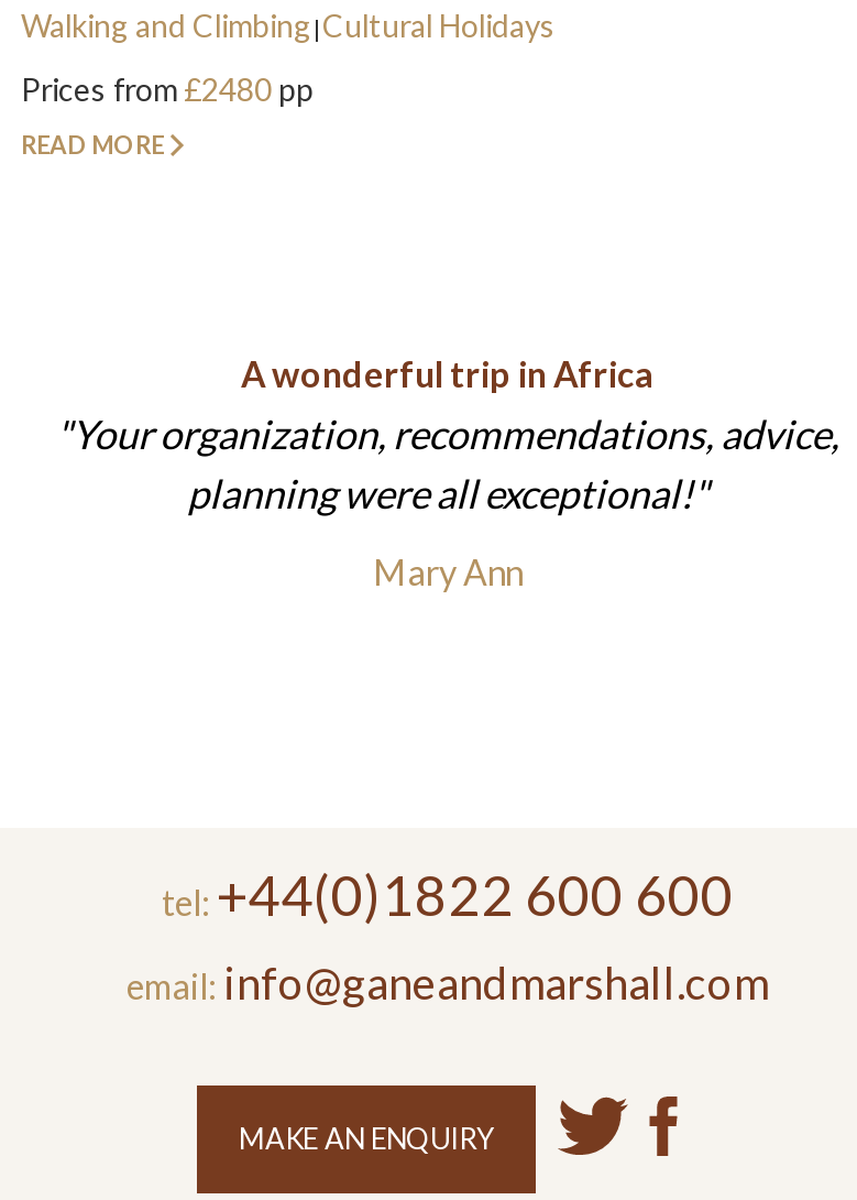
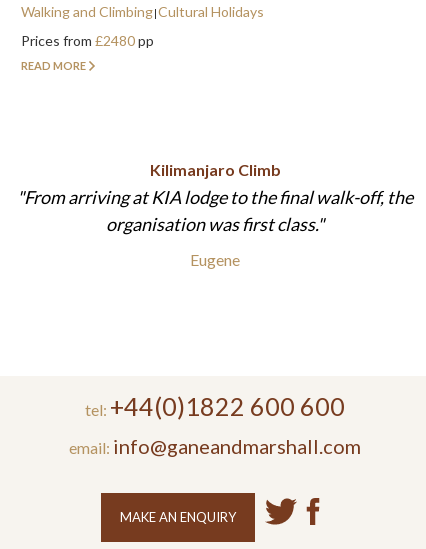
[72,352,839,517] A wonderful trip in Africa | Your organization, recommendations, advice, | planning were all exceptional! -> [24,160,413,235] Kilimanjaro Climb | From arriving at KIA lodge to the final walk-off, the | organisation was first class.
[373,550,523,592] Mary Ann -> [190,250,240,269] Eugene

